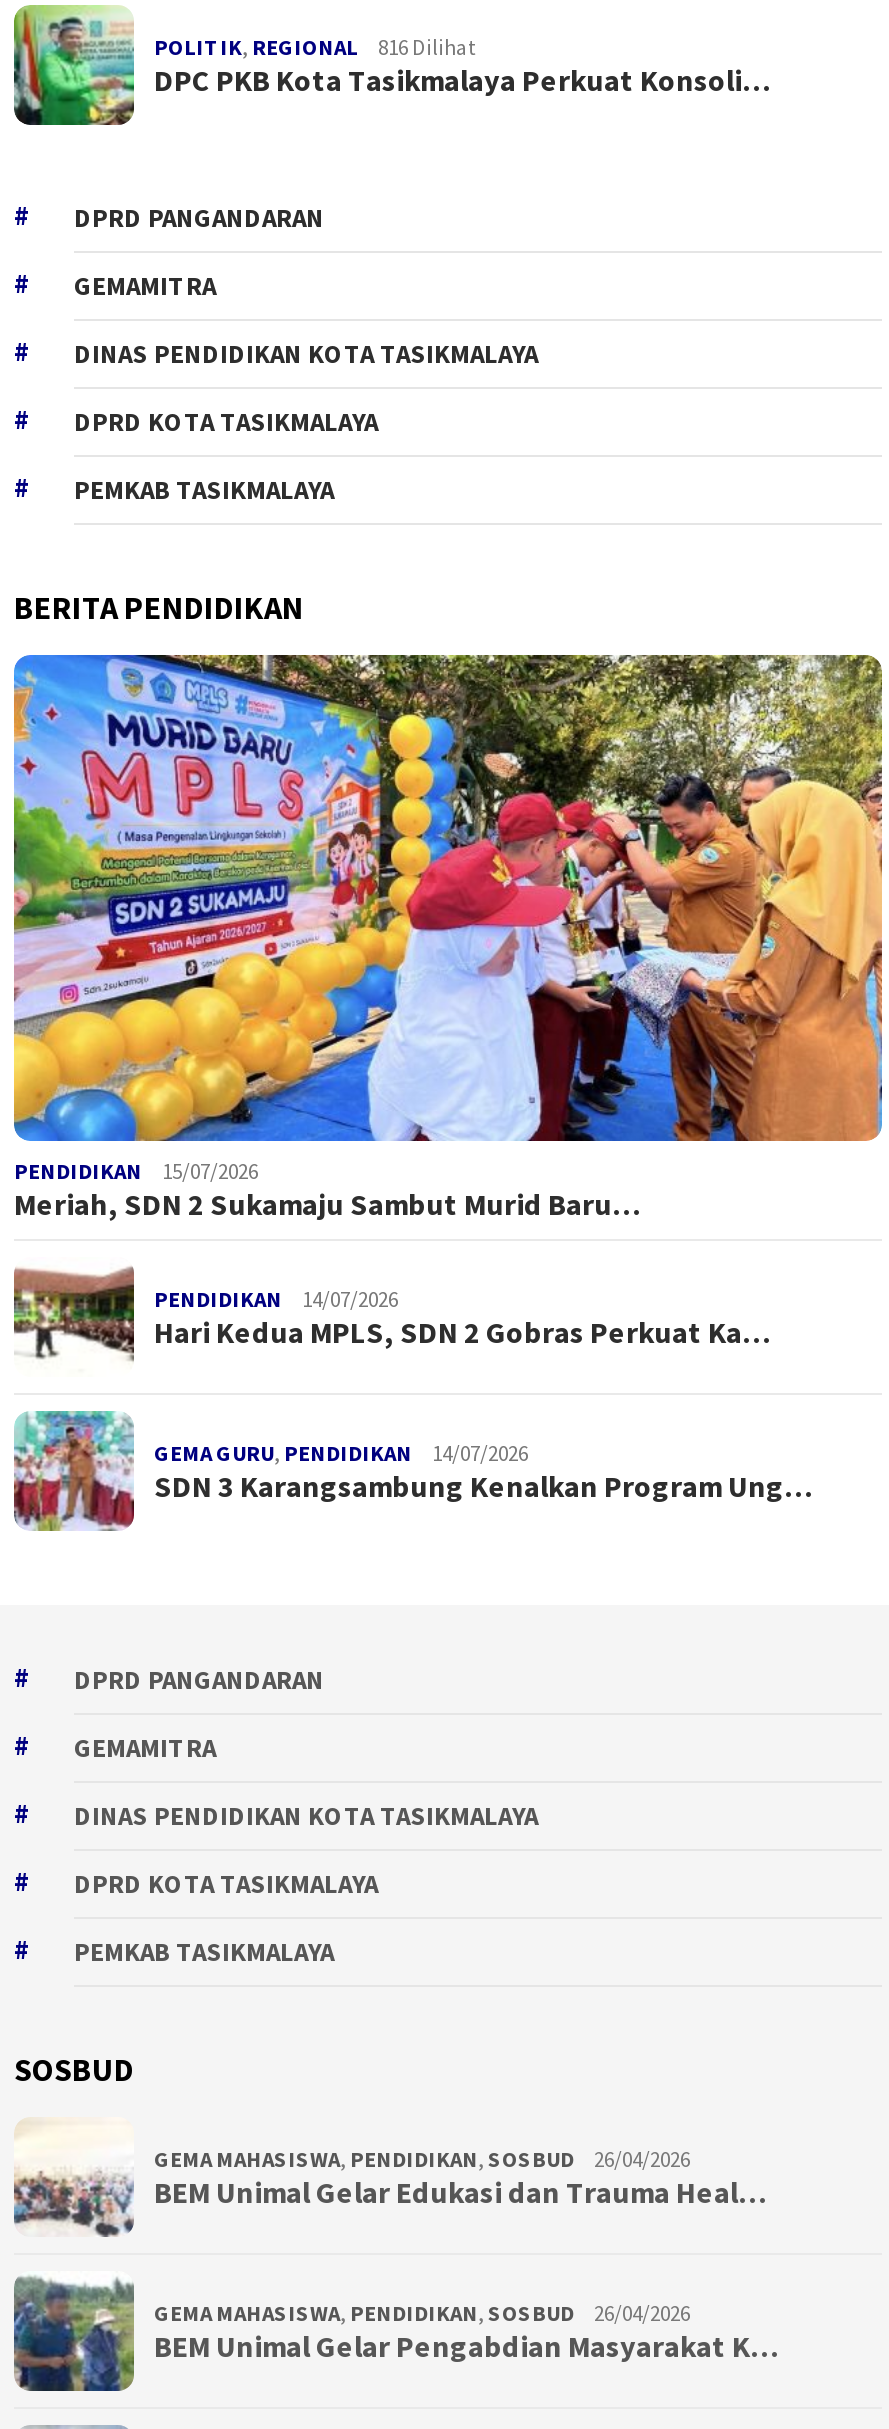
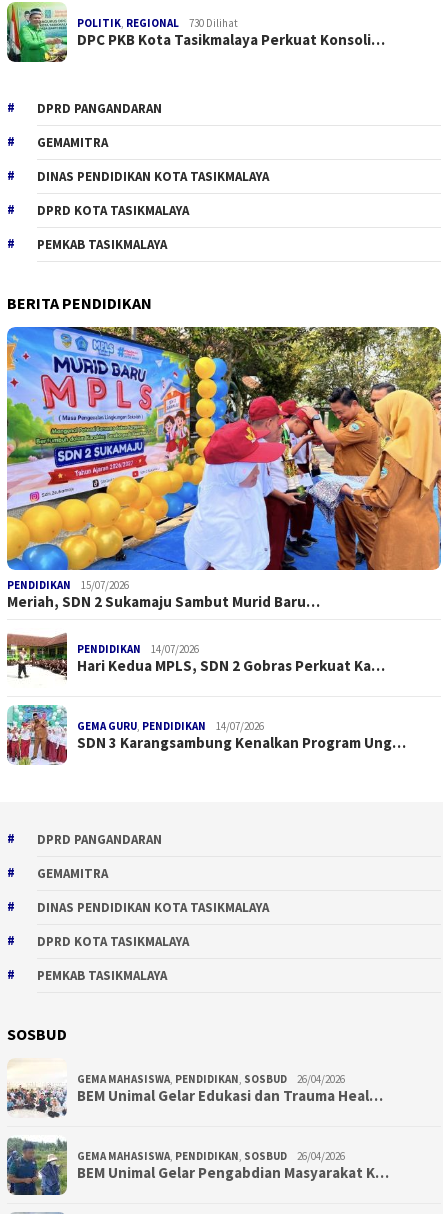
[154,33,476,61] POLITIK, REGIONAL 816 Dilihat -> [77,16,238,30] POLITIK, REGIONAL 730 Dilihat

